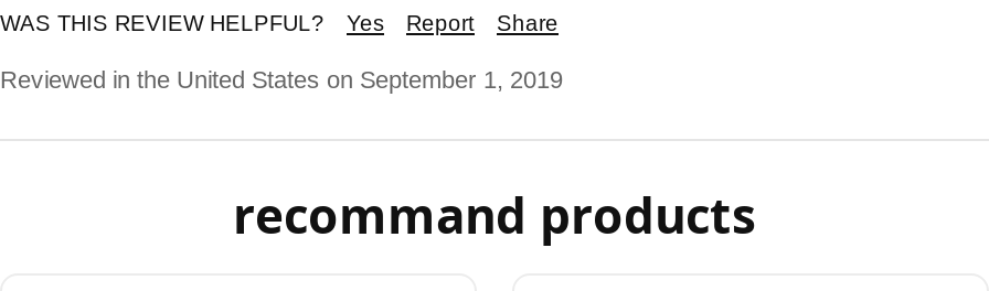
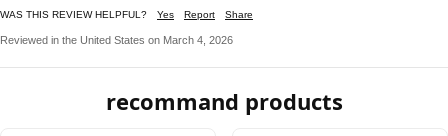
[0,66,563,93] Reviewed in the United States on September 1, 2019 -> [0,34,233,46] Reviewed in the United States on March 4, 2026

